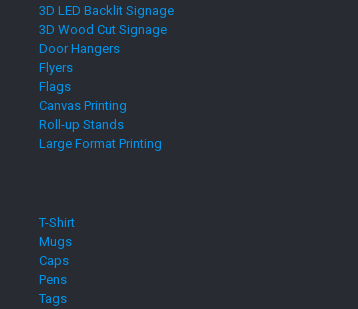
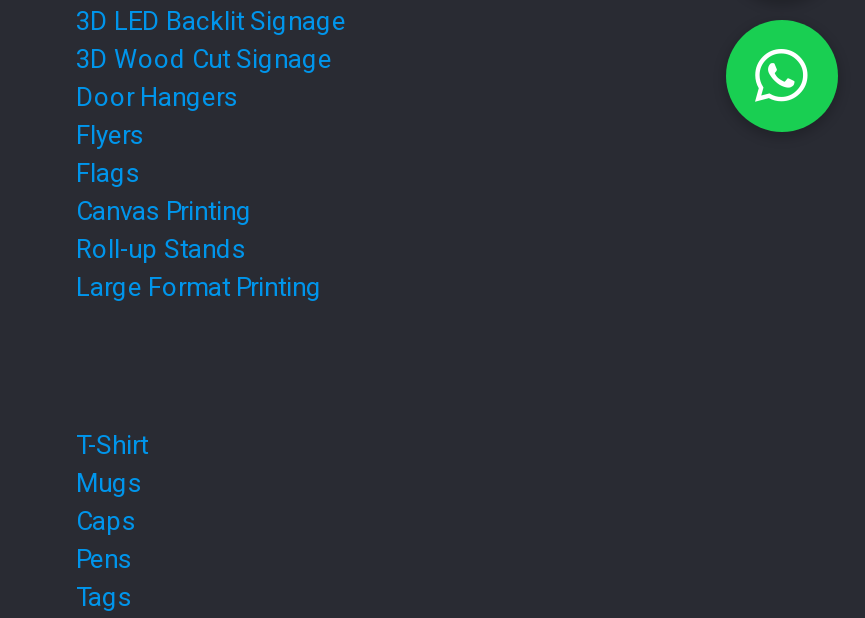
none -> [724,18,840,134] [image]

